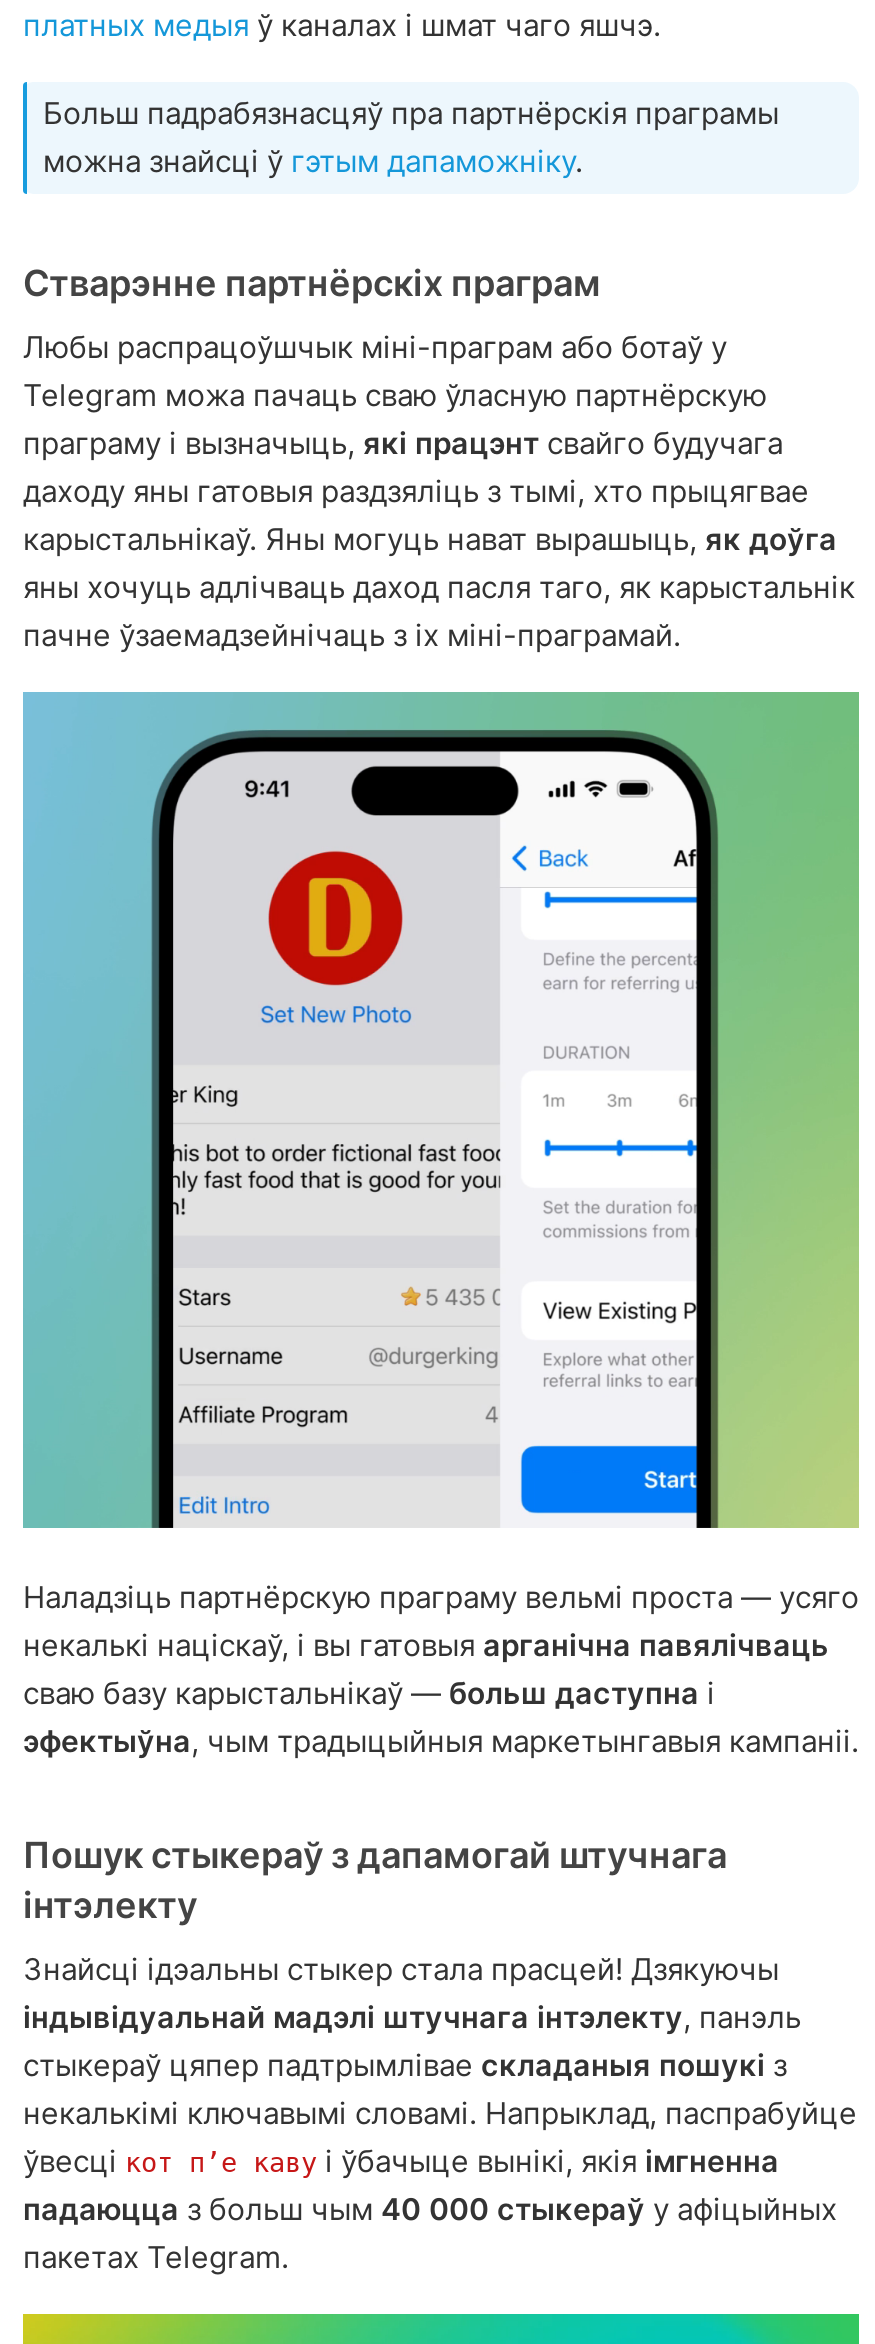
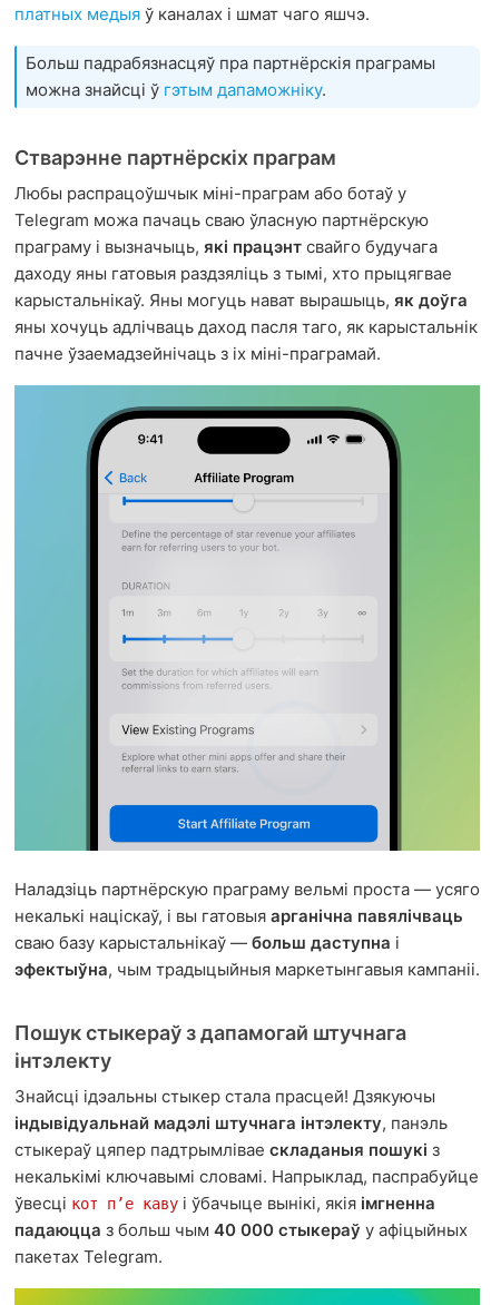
[173,756,699,1522] [image] -> [99,422,391,848] [image]

